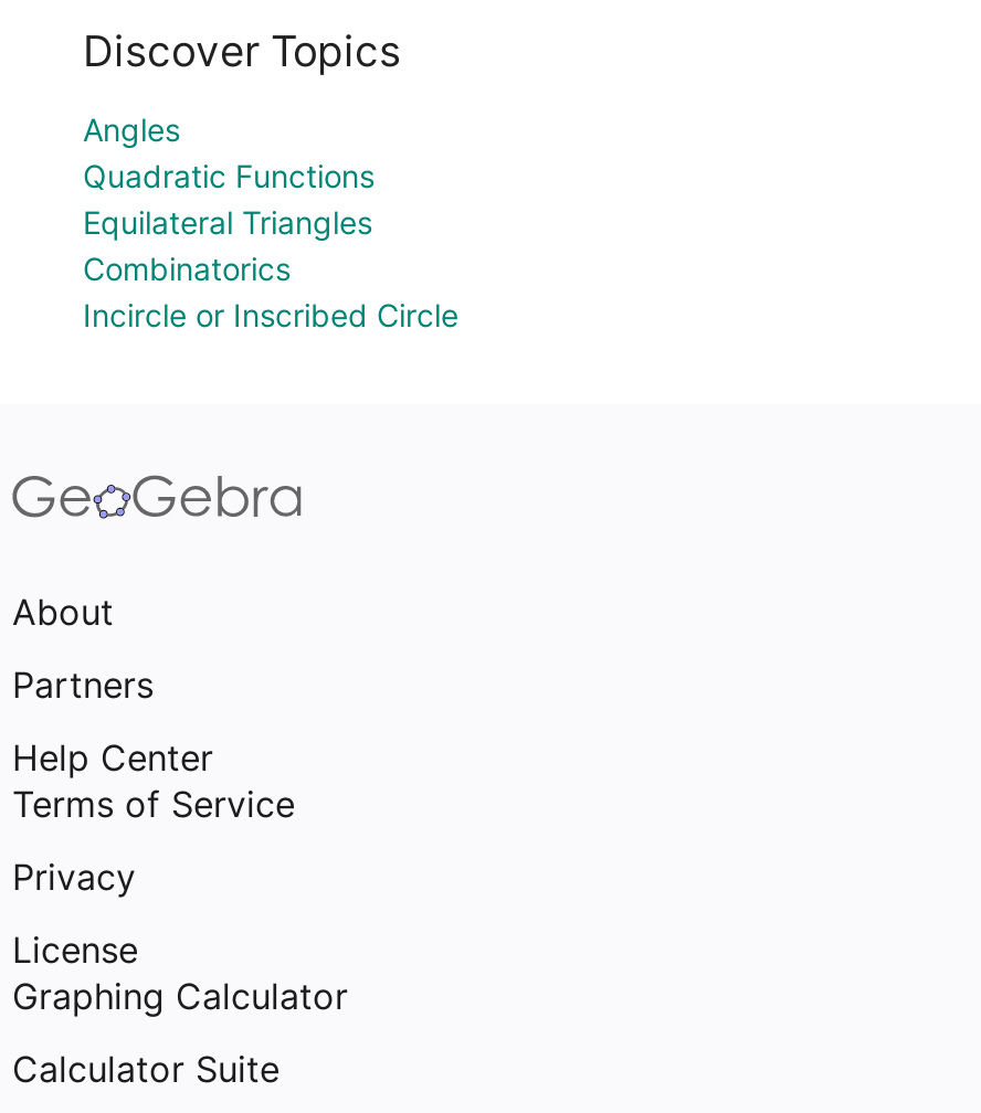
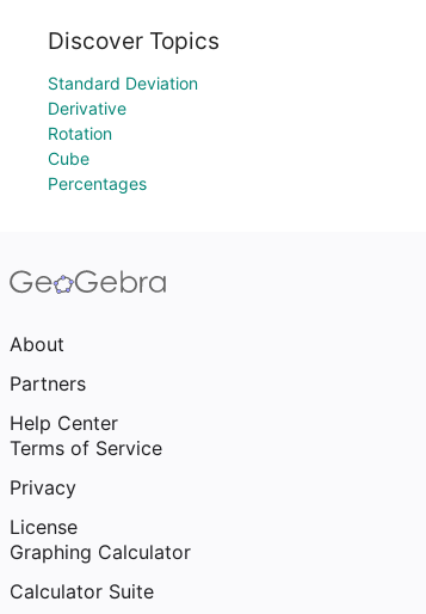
[83,110,458,333] Angles | Quadratic Functions | Equilateral Triangles | Combinatorics | Incircle or Inscribed Circle -> [48,73,198,194] Standard Deviation | Derivative | Rotation | Cube | Percentages

